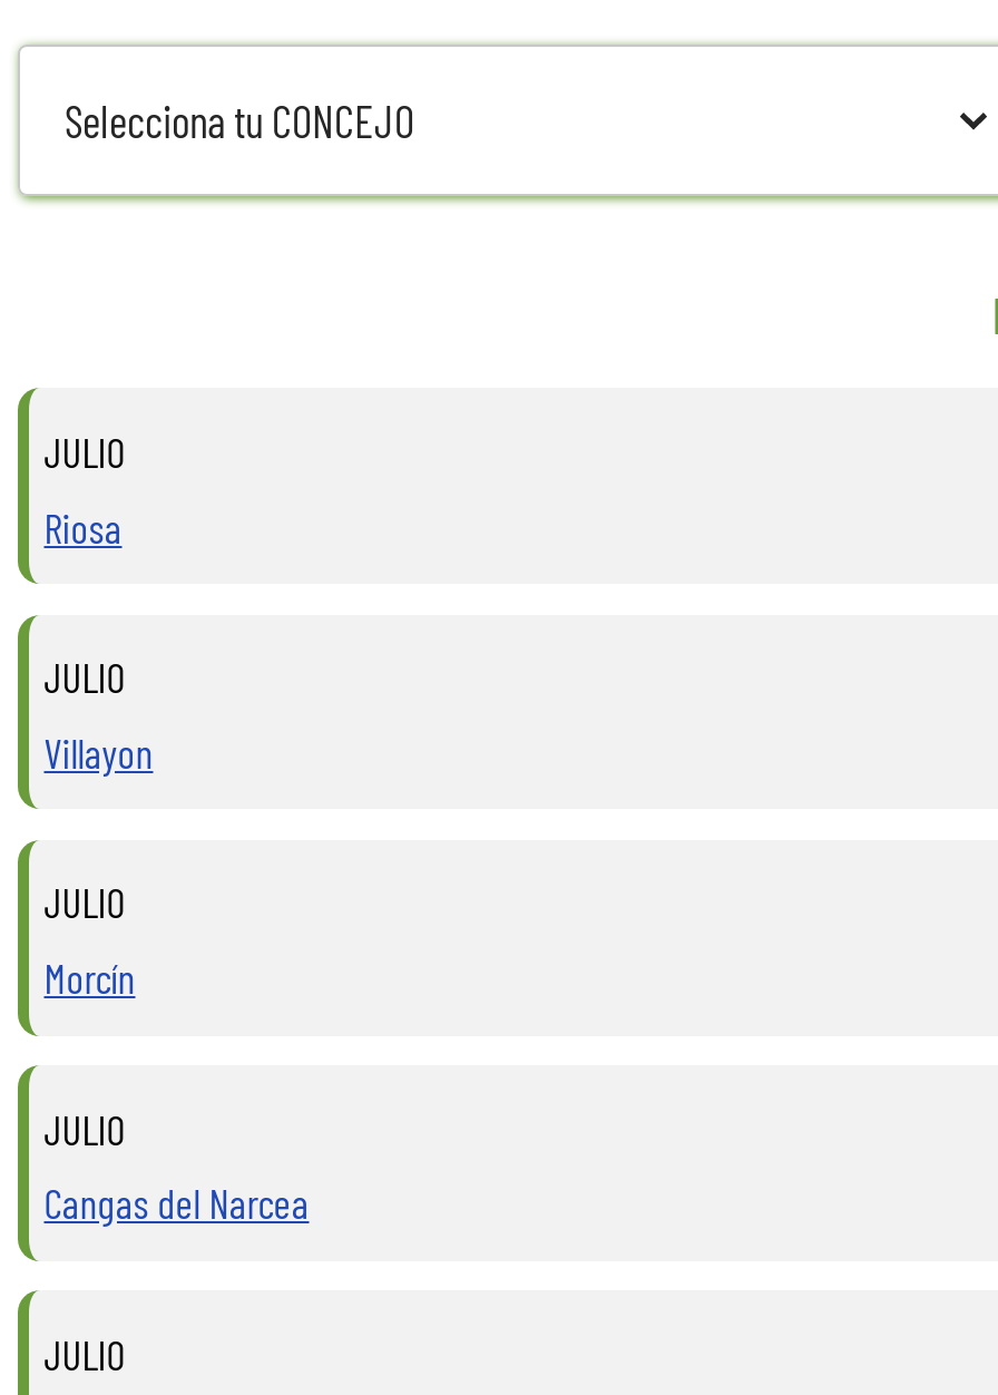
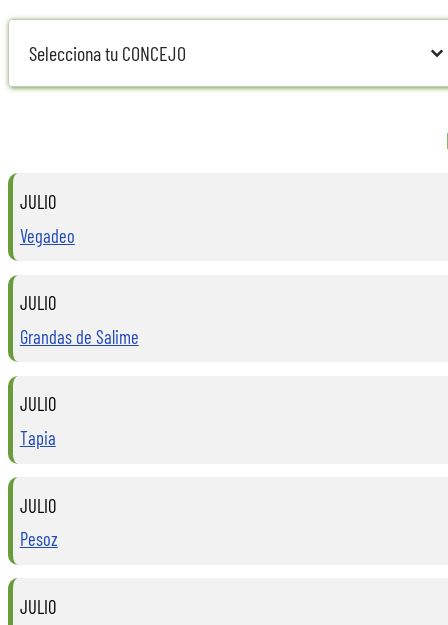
[44,501,122,552] Riosa -> [20,224,75,247] Vegadeo
[44,726,153,777] Villayon -> [20,325,139,348] Grandas de Salime
[44,952,135,1003] Morcín -> [20,426,56,449] Tapia
[44,1177,309,1229] Cangas del Narcea -> [20,527,58,550] Pesoz

